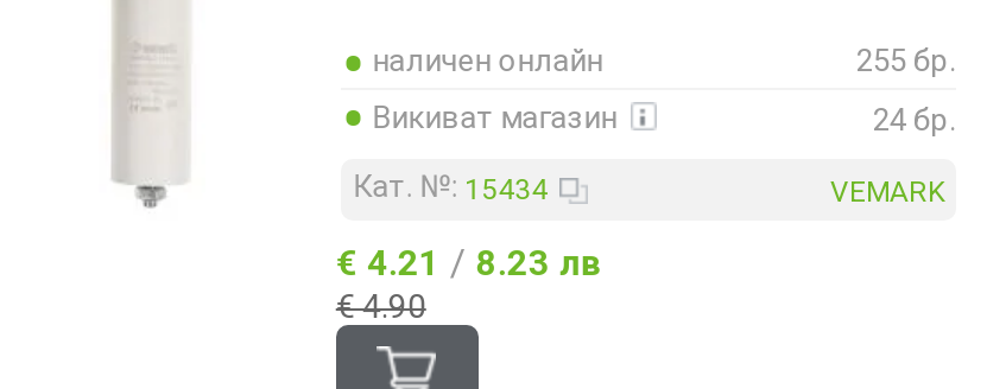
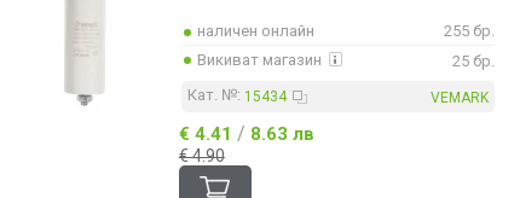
[873,101,956,136] 24 бр. -> [452,51,495,69] 25 бр.
[336,240,602,285] € 4.21 / 8.23 лв -> [179,122,314,145] € 4.41 / 8.63 лв

